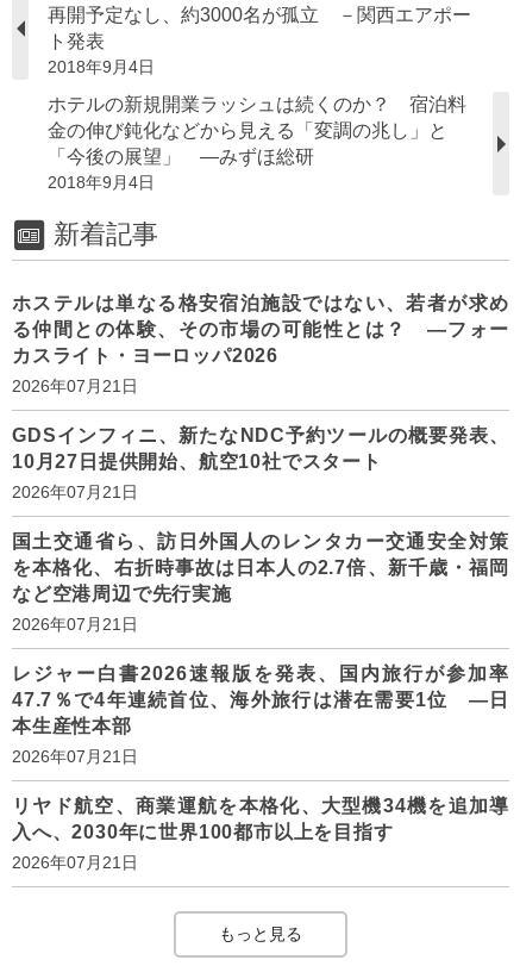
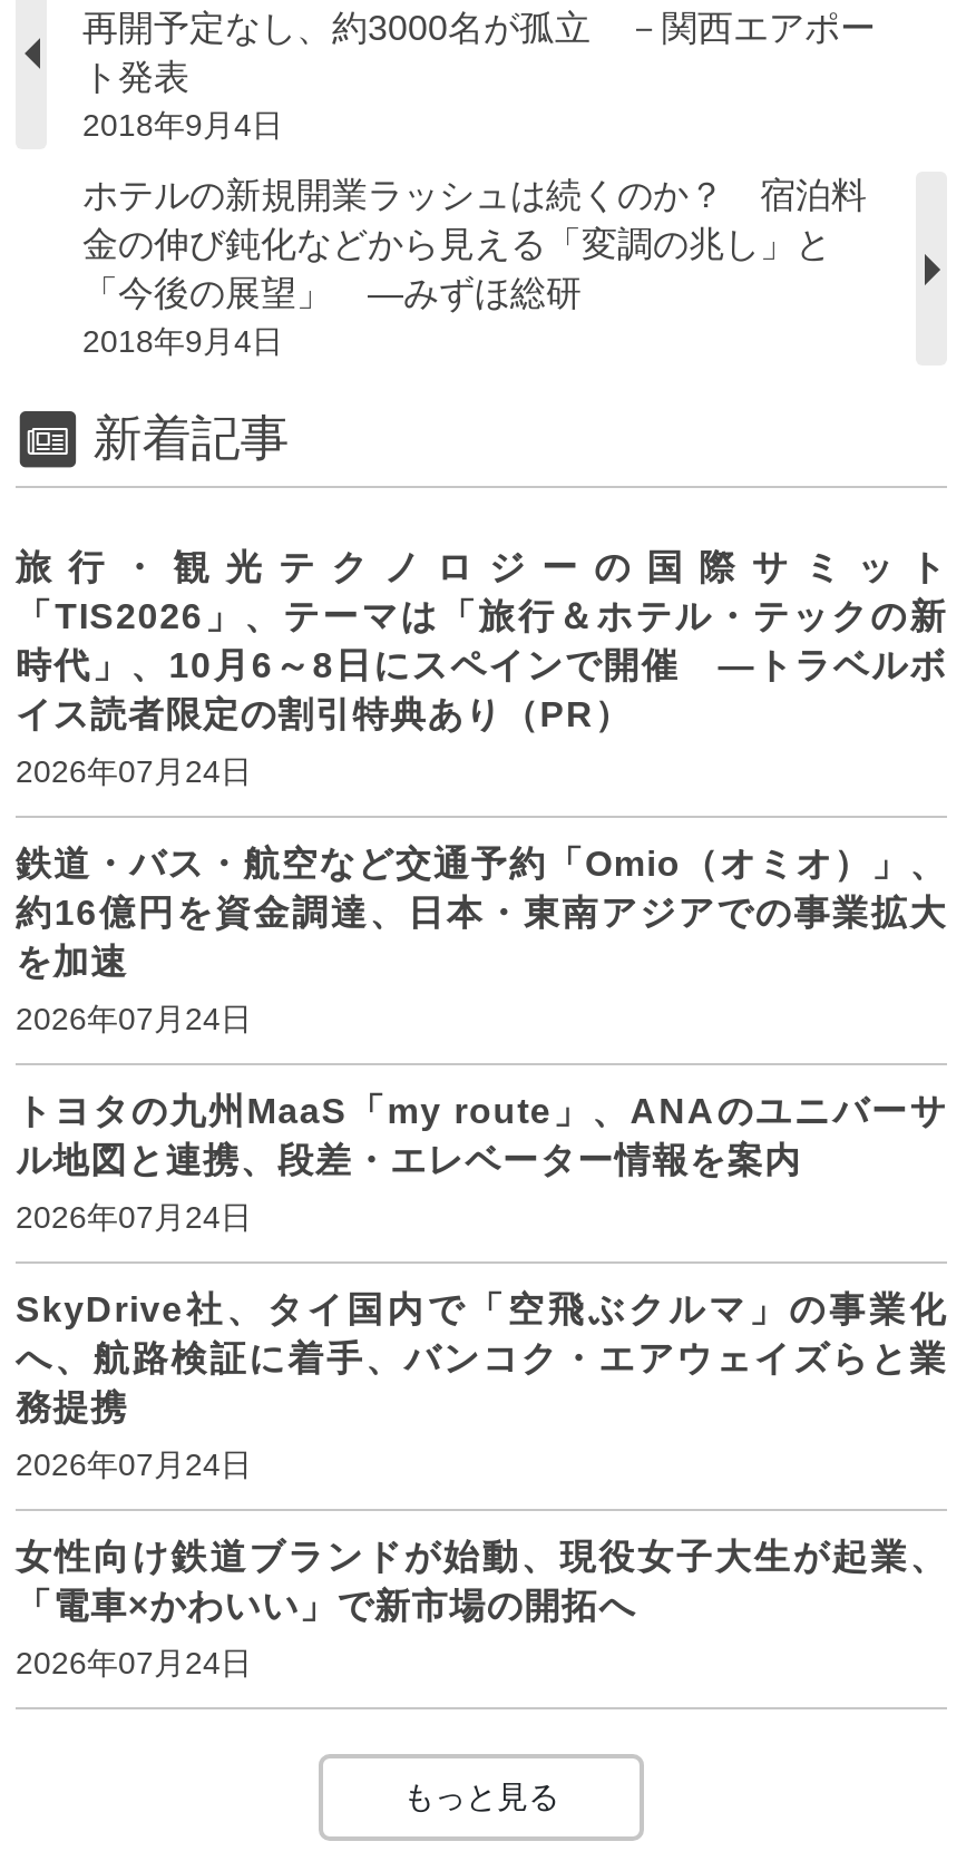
[12,293,509,366] ホステルは単なる格安宿泊施設ではない、若者が求め | る仲間との体験、その市場の可能性とは？ ―フォー | カスライト・ヨーロッパ2026 -> [16,548,947,733] 旅行・観光テクノロジーの国際サミット | 「TIS2026」、テーマは「旅行＆ホテル・テックの新 | 時代」、10月6～8日にスペインで開催 ―トラベルボ | イス読者限定の割引特典あり（PR）
[12,376,138,395] 2026年07月21日 -> [16,753,252,789] 2026年07月24日
[12,425,509,472] GDSインフィニ、新たなNDC予約ツールの概要発表、 | 10月27日提供開始、航空10社でスタート -> [16,844,947,980] 鉄道・バス・航空など交通予約「Omio（オミオ）」、 | 約16億円を資金調達、日本・東南アジアでの事業拡大 | を加速
[12,482,138,501] 2026年07月21日 -> [16,1000,252,1036] 2026年07月24日
[12,531,509,604] 国土交通省ら、訪日外国人のレンタカー交通安全対策 | を本格化、右折時事故は日本人の2.7倍、新千歳・福岡 | など空港周辺で先行実施 -> [16,1092,947,1179] トヨタの九州MaaS「my route」、ANAのユニバーサ | ル地図と連携、段差・エレベーター情報を案内
[12,614,138,634] 2026年07月21日 -> [16,1199,252,1235] 2026年07月24日
[12,663,509,736] レジャー白書2026速報版を発表、国内旅行が参加率 | 47.7％で4年連続首位、海外旅行は潜在需要1位 ―日 | 本生産性本部 -> [16,1290,947,1426] SkyDrive社、タイ国内で「空飛ぶクルマ」の事業化 | へ、航路検証に着手、バンコク・エアウェイズらと業 | 務提携
[12,747,138,766] 2026年07月21日 -> [16,1446,252,1482] 2026年07月24日
[12,796,509,842] リヤド航空、商業運航を本格化、大型機34機を追加導 | 入へ、2030年に世界100都市以上を目指す -> [16,1538,947,1625] 女性向け鉄道ブランドが始動、現役女子大生が起業、 | 「電車×かわいい」で新市場の開拓へ
[12,853,138,872] 2026年07月21日 -> [16,1645,252,1680] 2026年07月24日

